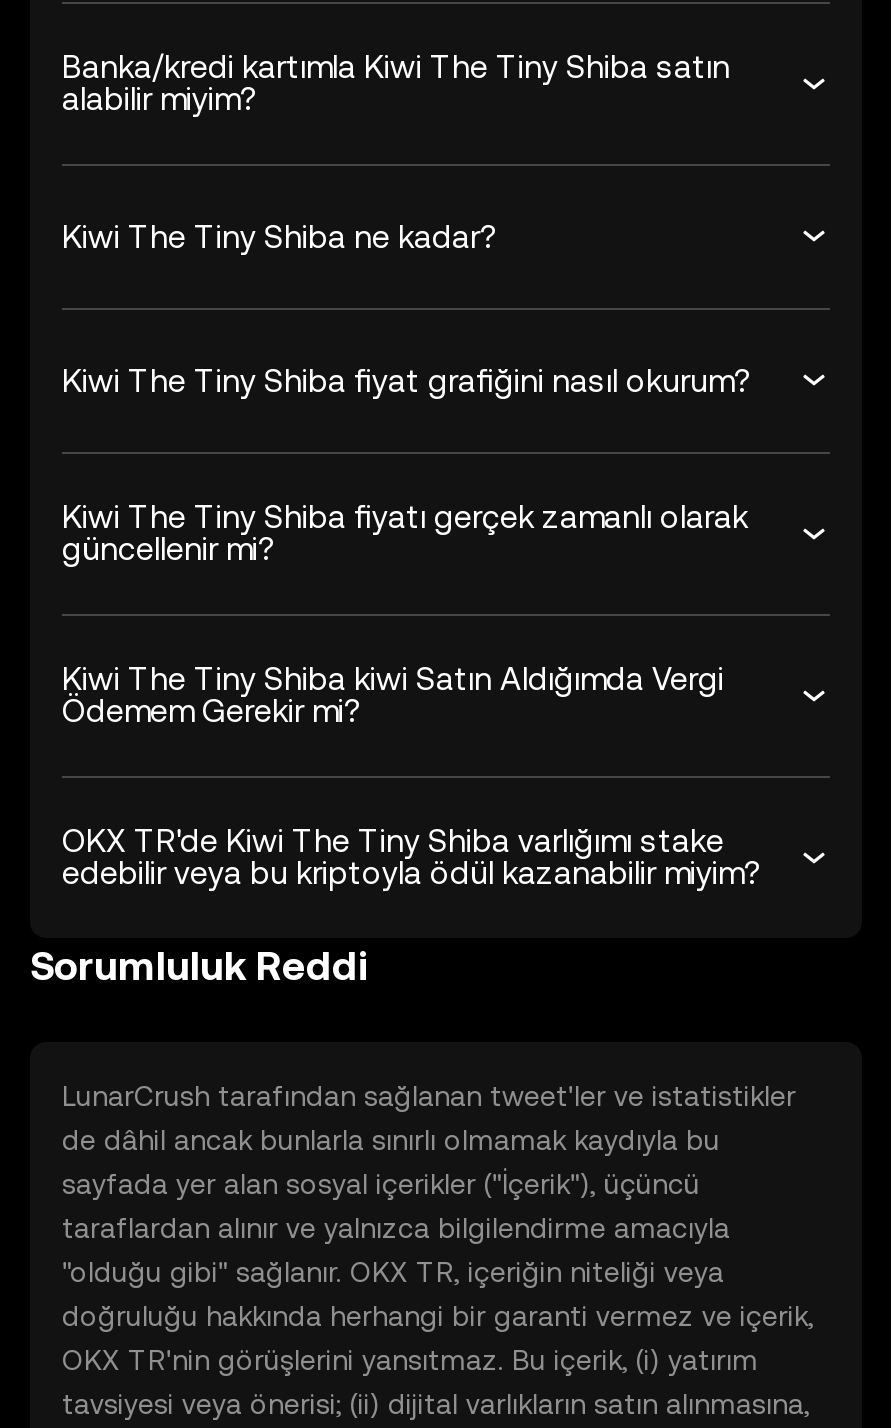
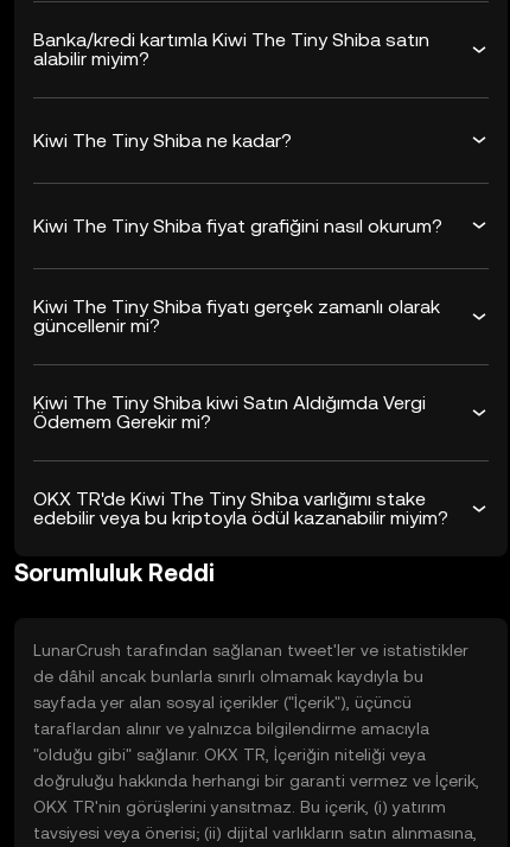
[62,1256,724,1288] "olduğu gibi" sağlanır. OKX TR, içeriğin niteliği veya -> [33,745,426,764] "olduğu gibi" sağlanır. OKX TR, İçeriğin niteliği veya
[62,1300,814,1332] doğruluğu hakkında herhangi bir garanti vermez ve içerik, -> [33,771,479,790] doğruluğu hakkında herhangi bir garanti vermez ve İçerik,

